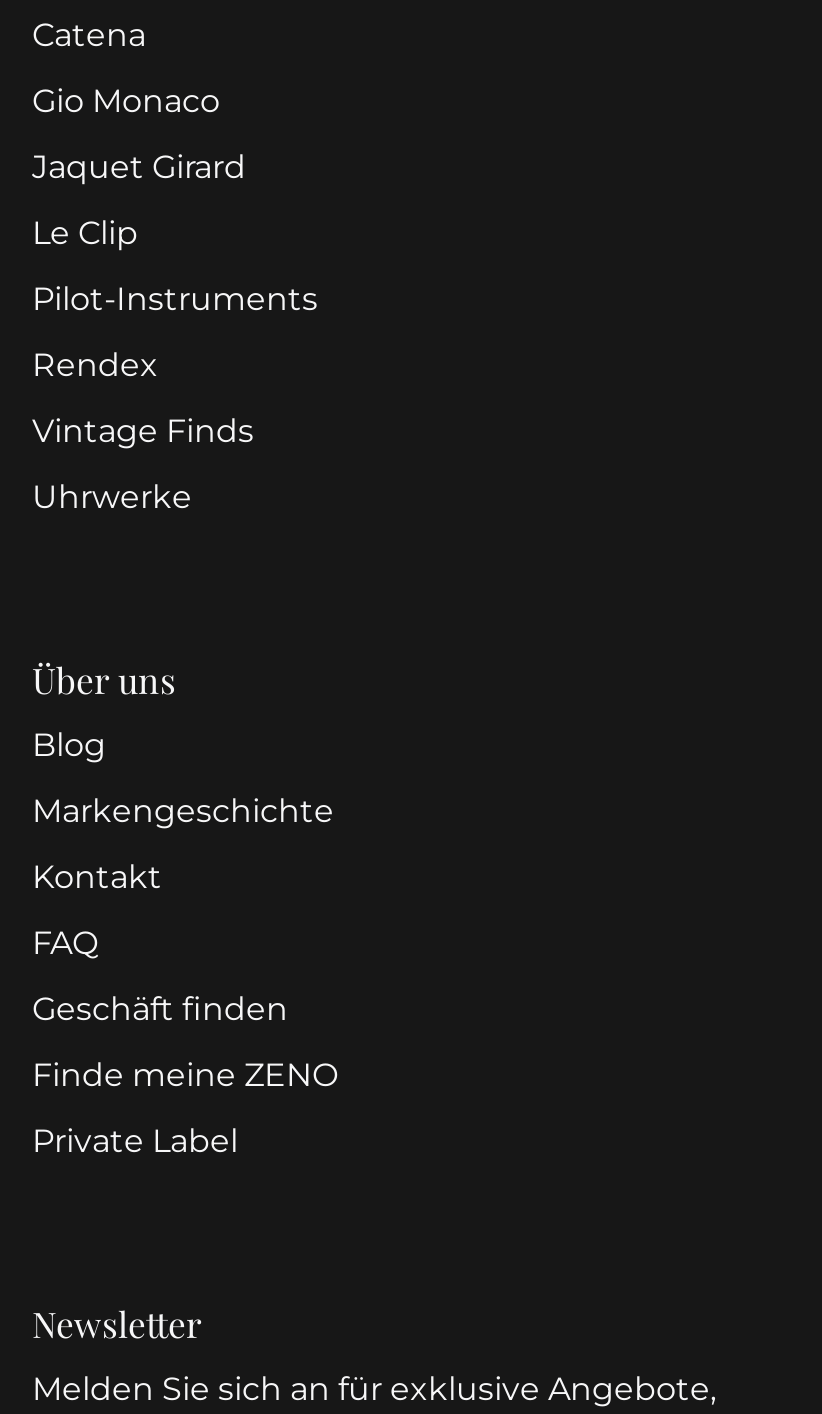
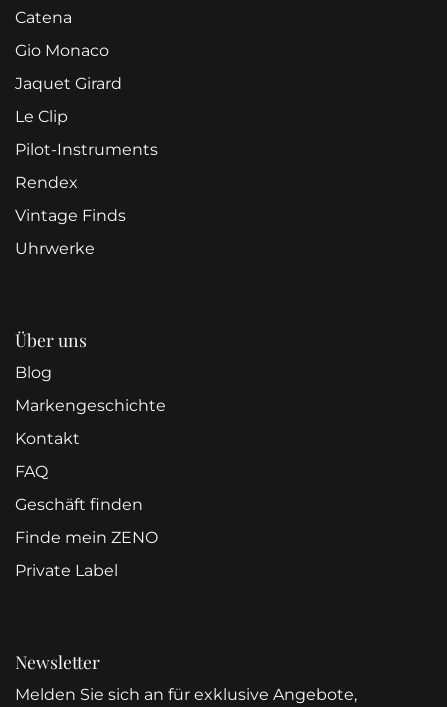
[32,1056,338,1094] Finde meine ZENO -> [15,528,158,547] Finde mein ZENO

